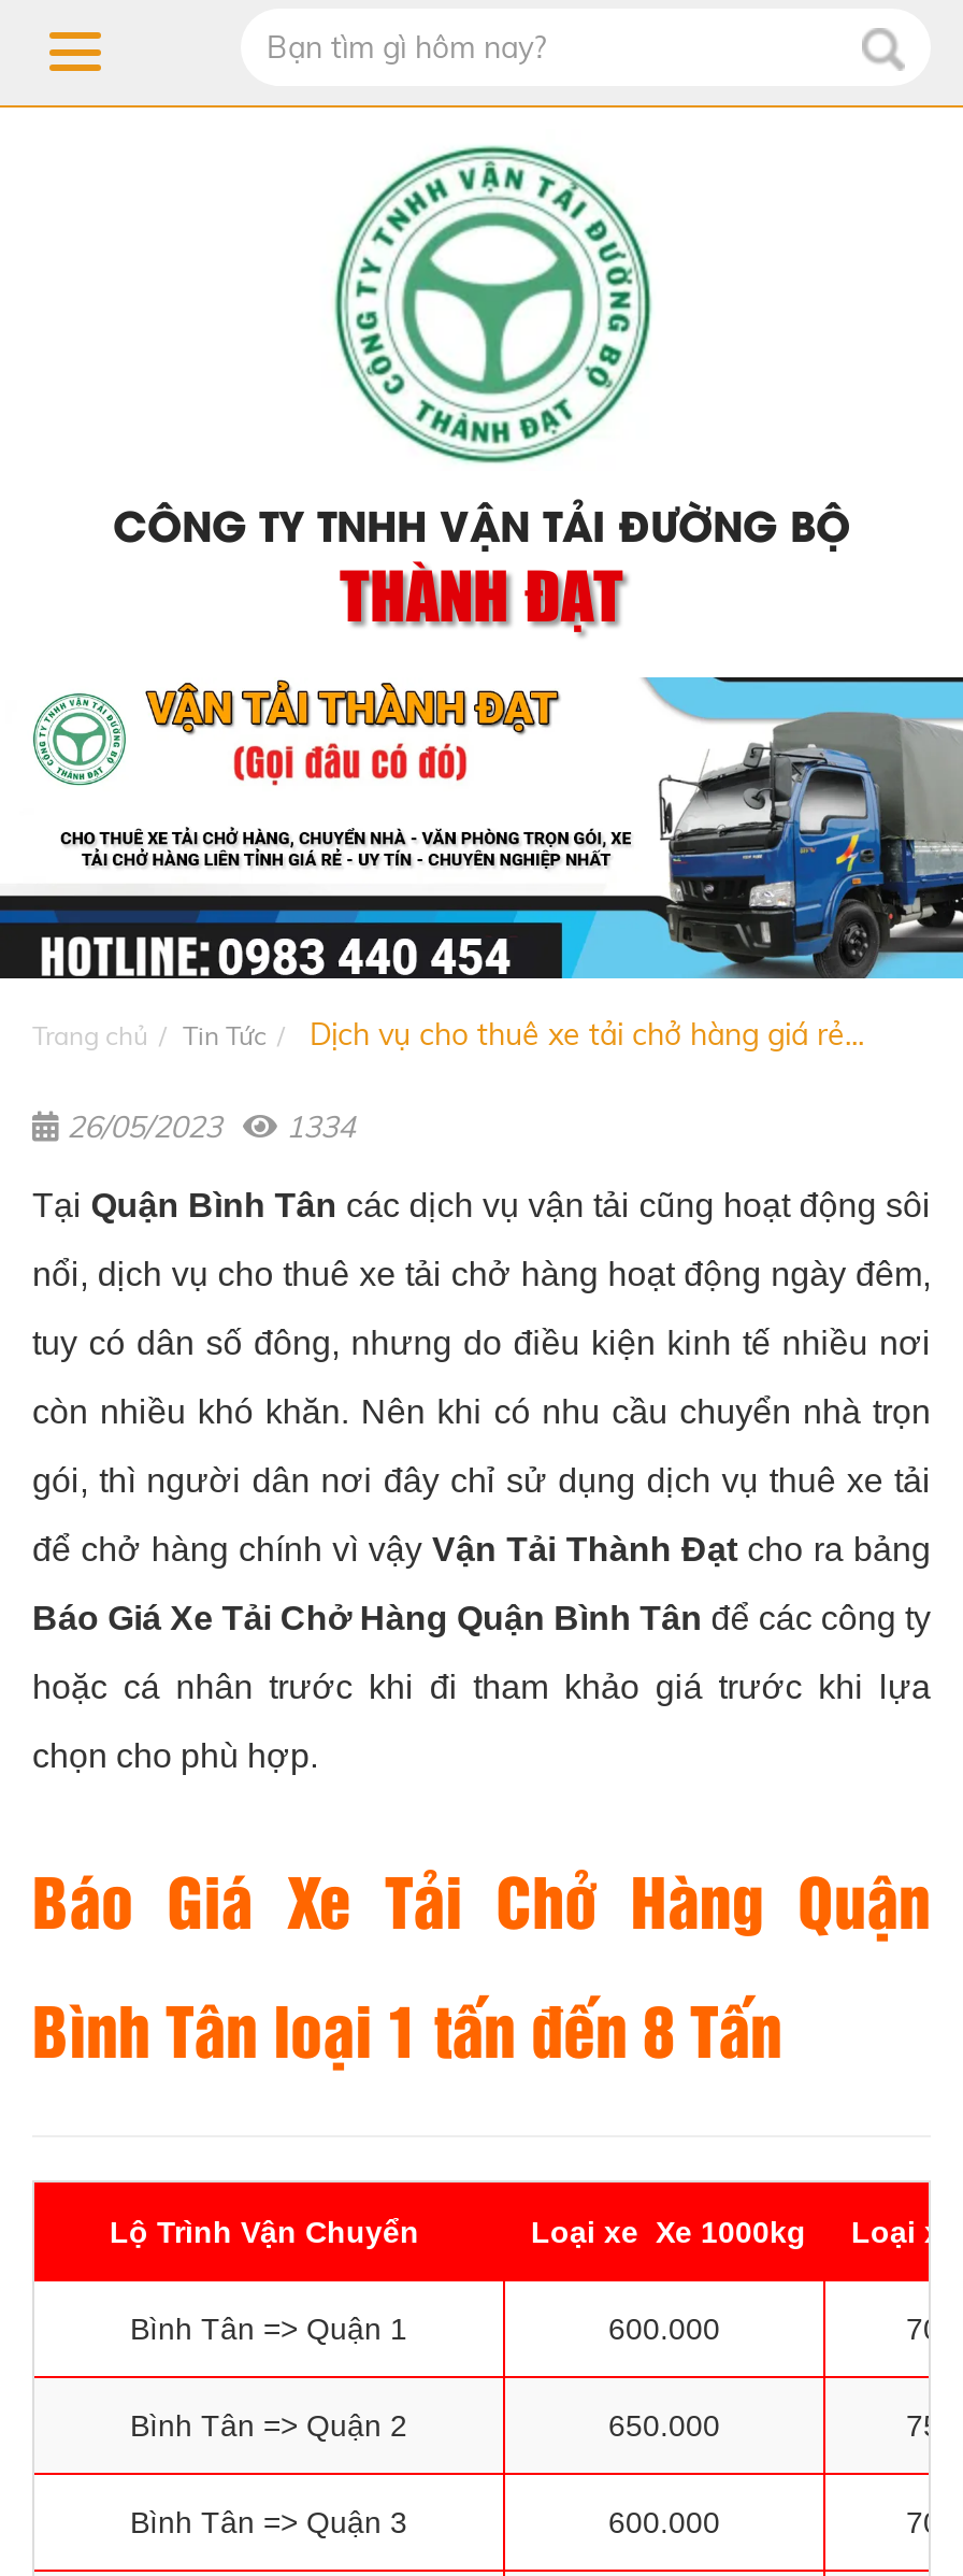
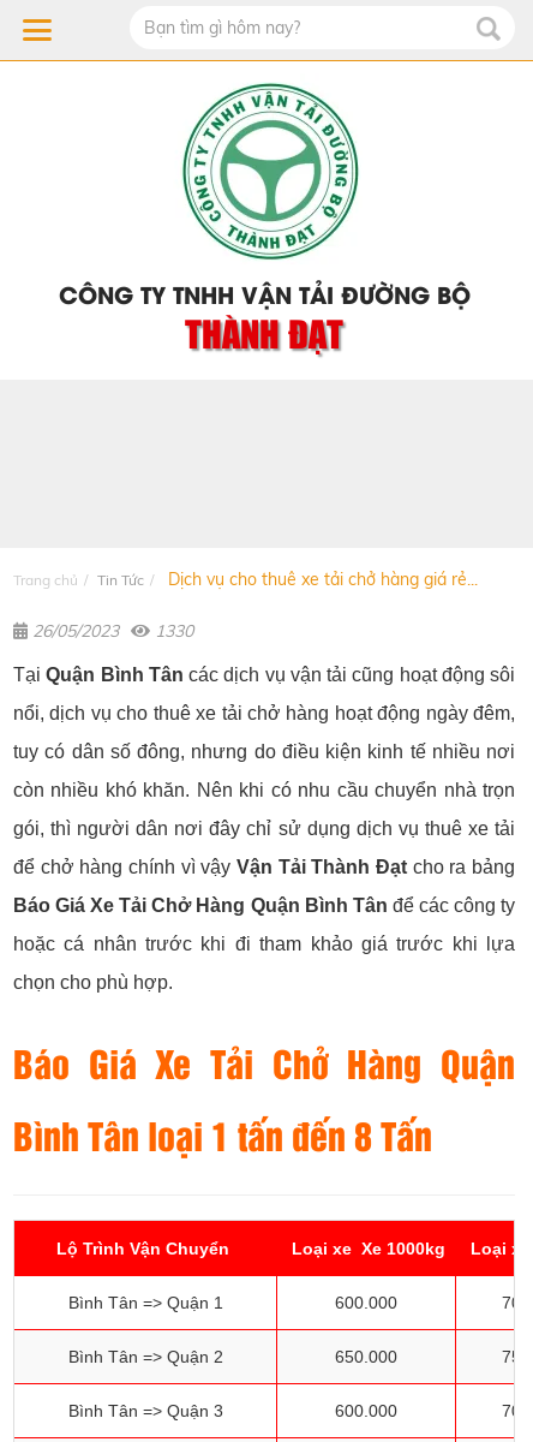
[6,675,957,981] [image] -> none
[58,1108,355,1146] 26/05/2023 1334 -> [28,620,193,642] 26/05/2023 1330

